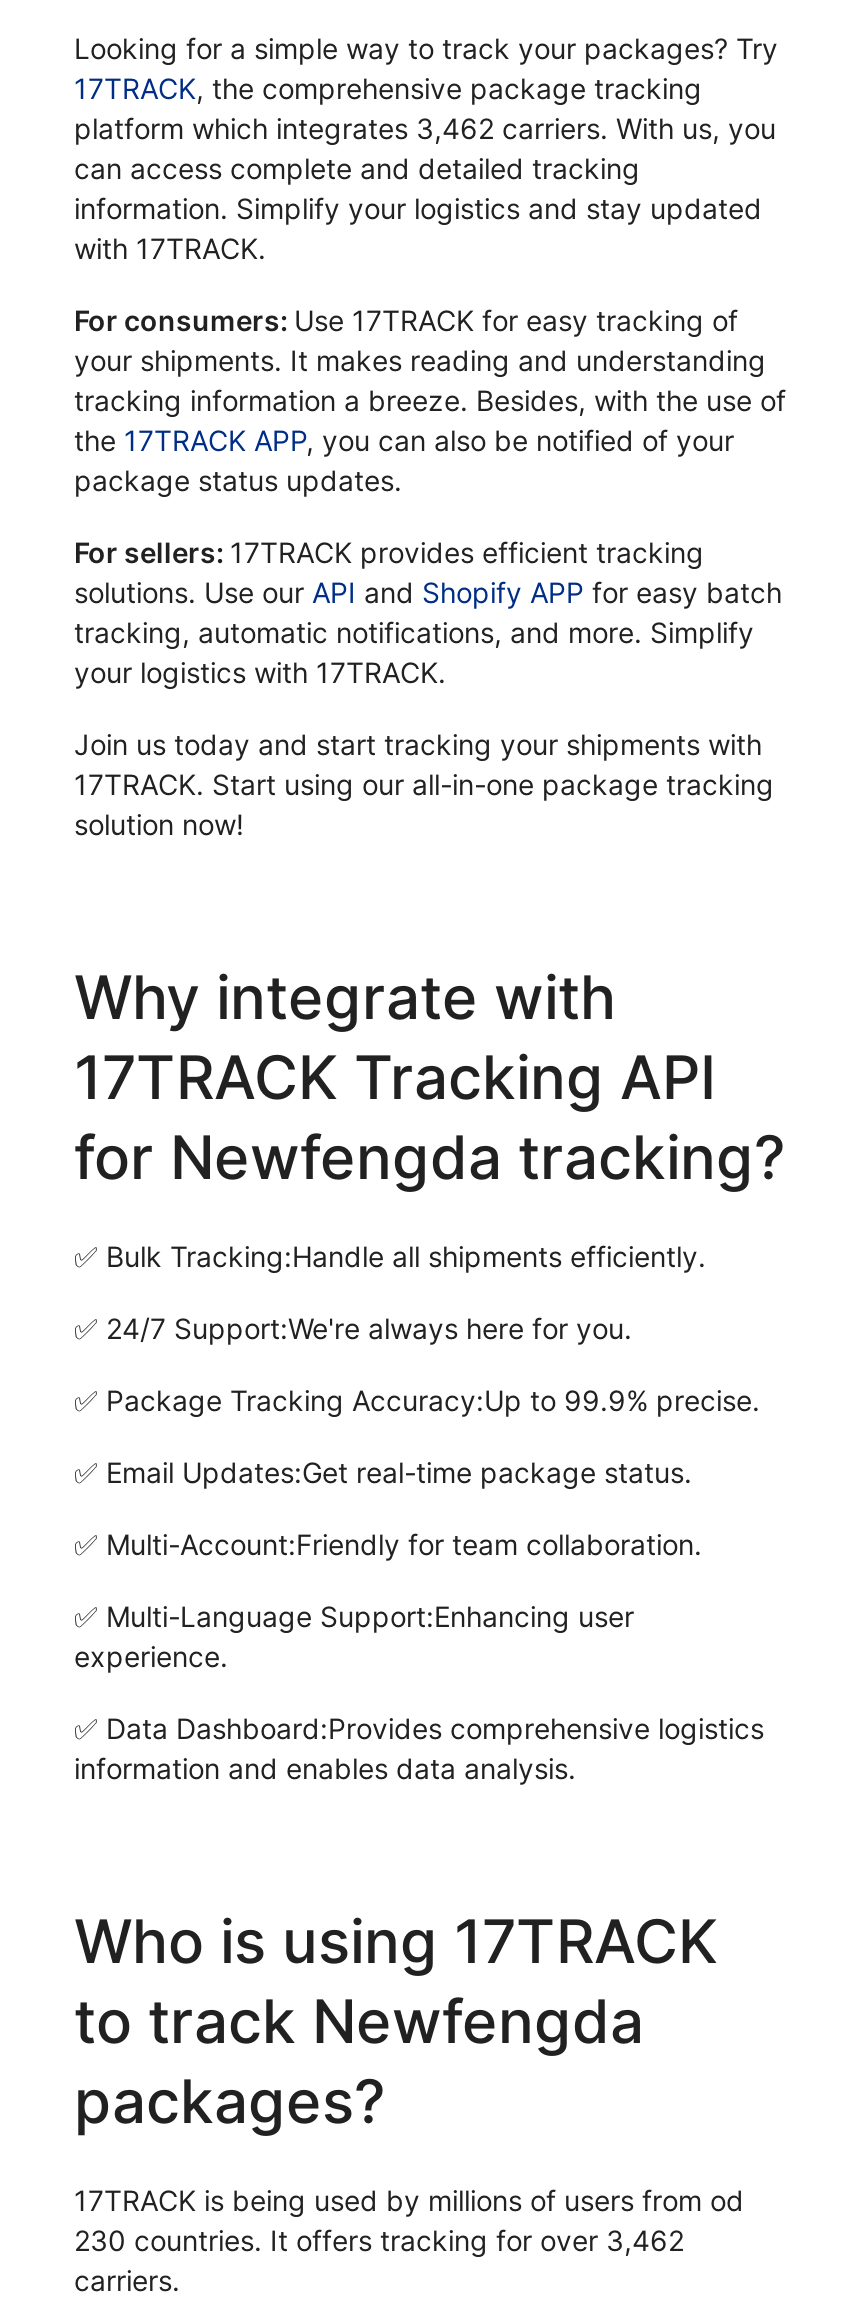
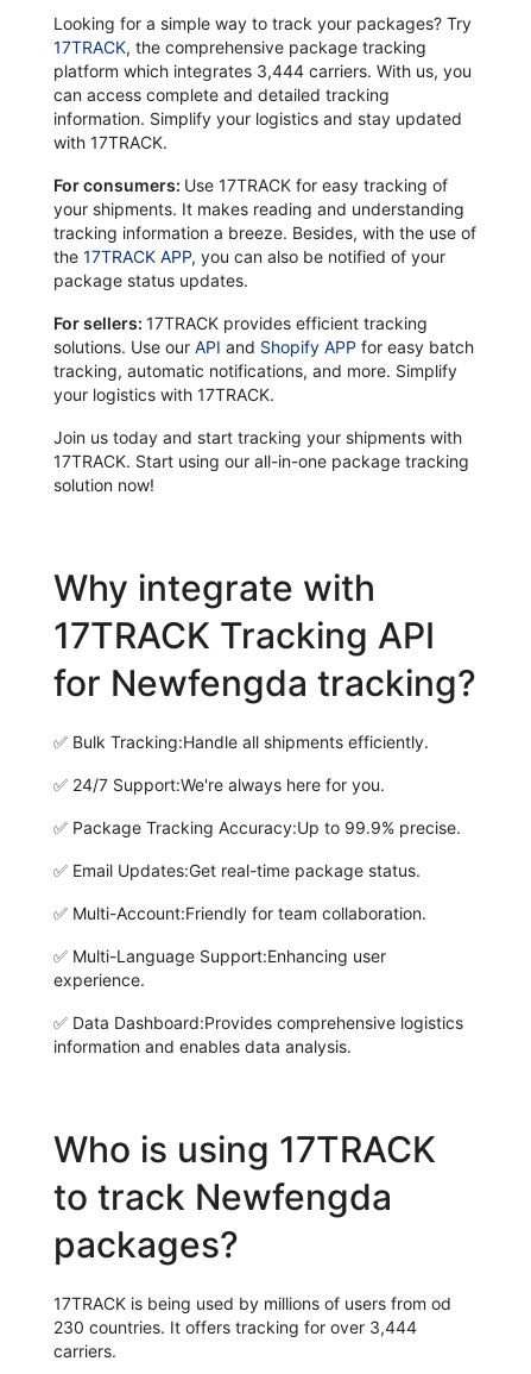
[74,112,776,146] platform which integrates 3,462 carriers. With us, you -> [53,61,472,81] platform which integrates 3,444 carriers. With us, you
[74,2224,684,2258] 230 countries. It offers tracking for over 3,462 -> [53,1317,417,1338] 230 countries. It offers tracking for over 3,444

